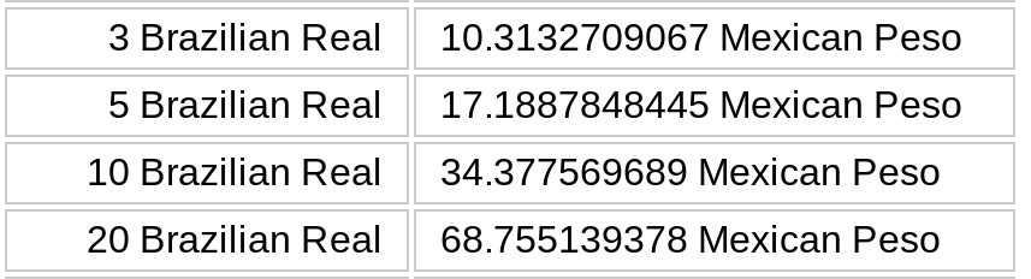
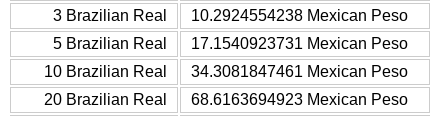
[108,16,962,57] 3 Brazilian Real 10.3132709067 Mexican Peso -> [53,7,408,24] 3 Brazilian Real 10.2924554238 Mexican Peso
[108,83,962,124] 5 Brazilian Real 17.1887848445 Mexican Peso -> [53,35,408,52] 5 Brazilian Real 17.1540923731 Mexican Peso
[87,151,941,192] 10 Brazilian Real 34.377569689 Mexican Peso -> [44,63,408,80] 10 Brazilian Real 34.3081847461 Mexican Peso
[87,218,941,259] 20 Brazilian Real 68.755139378 Mexican Peso -> [44,91,408,108] 20 Brazilian Real 68.6163694923 Mexican Peso

